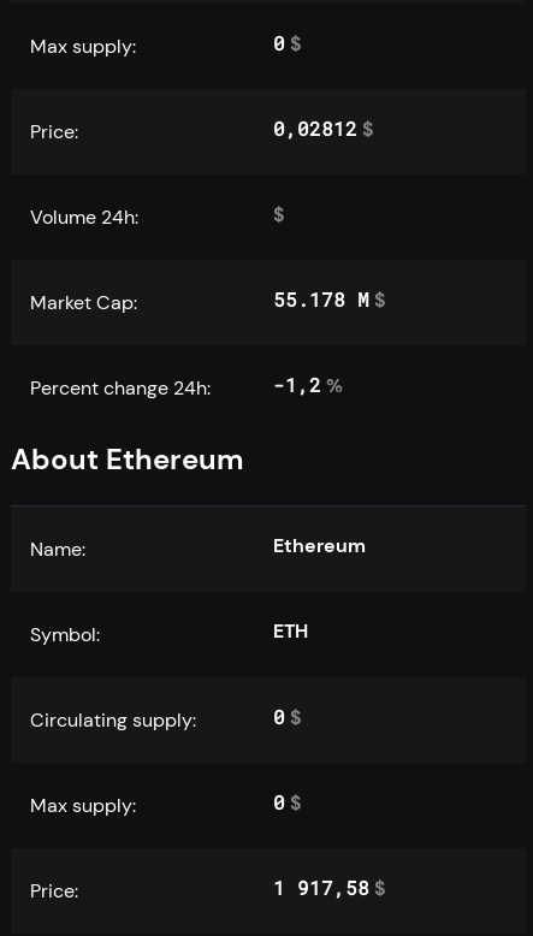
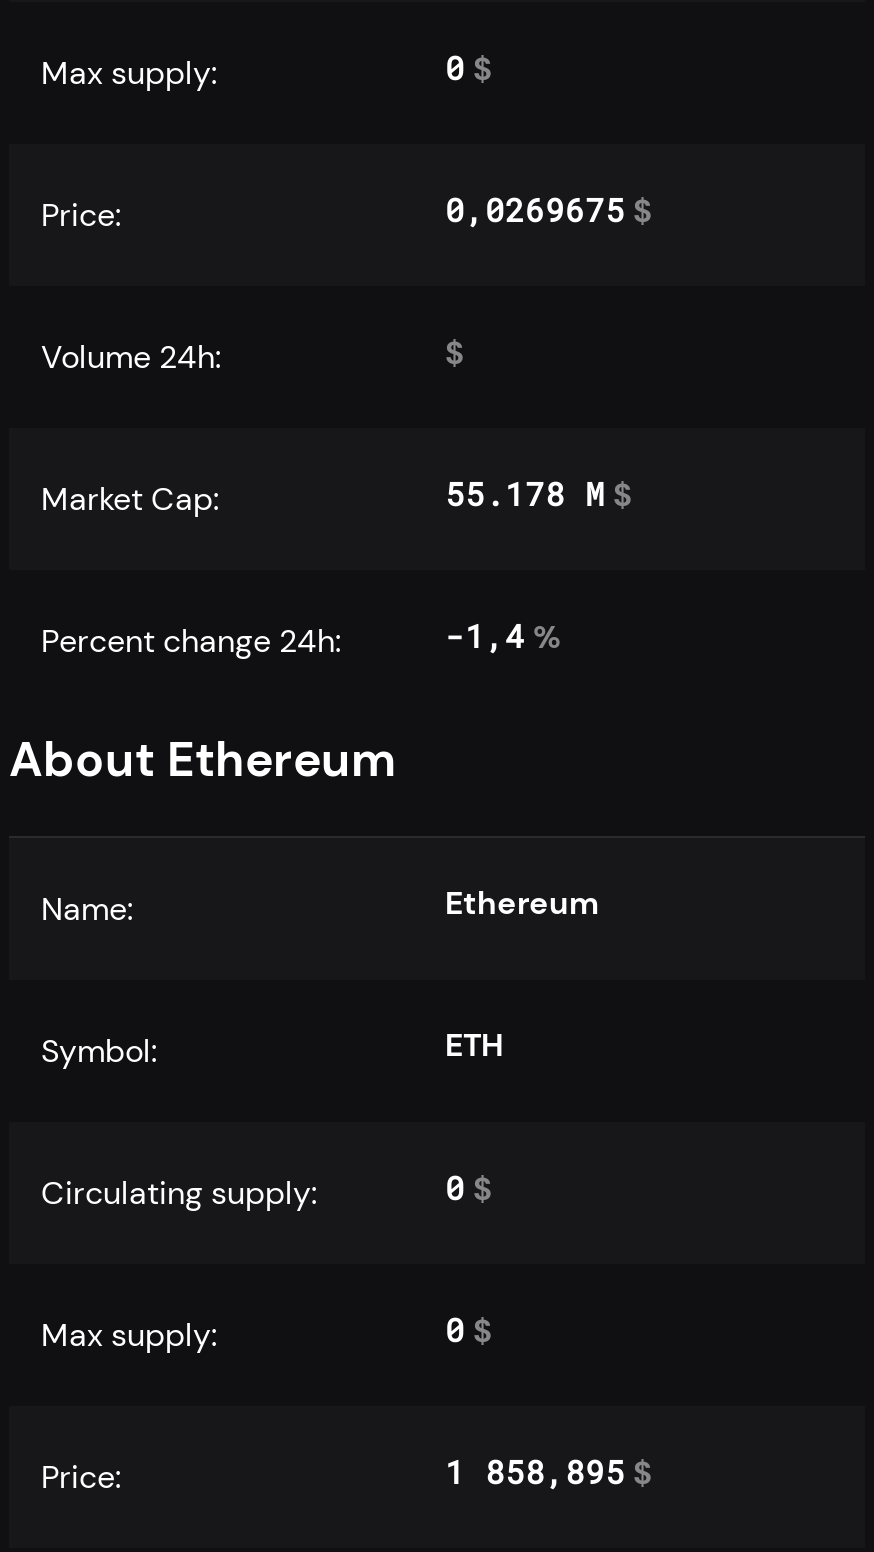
[273,115,374,142] 0,02812 $ -> [445,188,653,232] 0,0269675 $
[273,372,343,398] -1,2 % -> [445,614,561,658] -1,4 %
[273,875,386,901] 1 917,58 $ -> [445,1450,653,1494] 1 858,895 $

